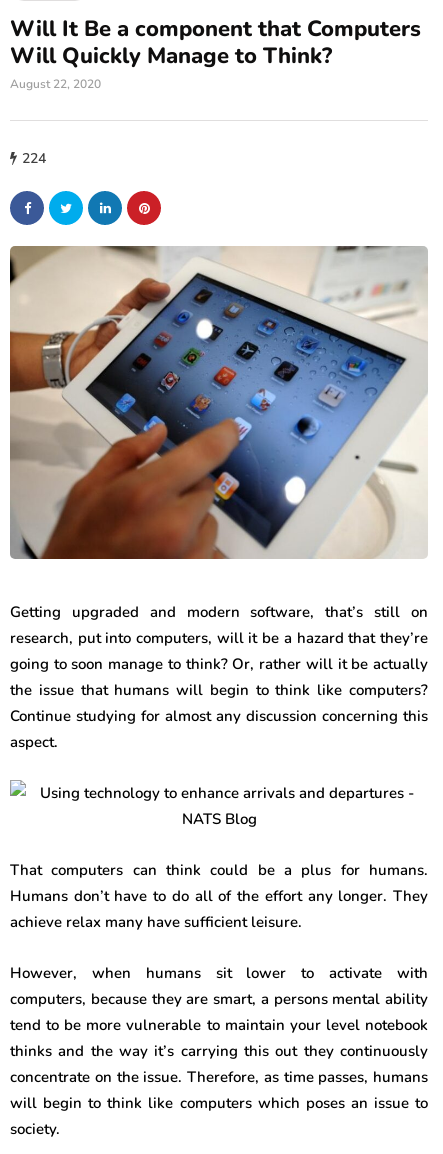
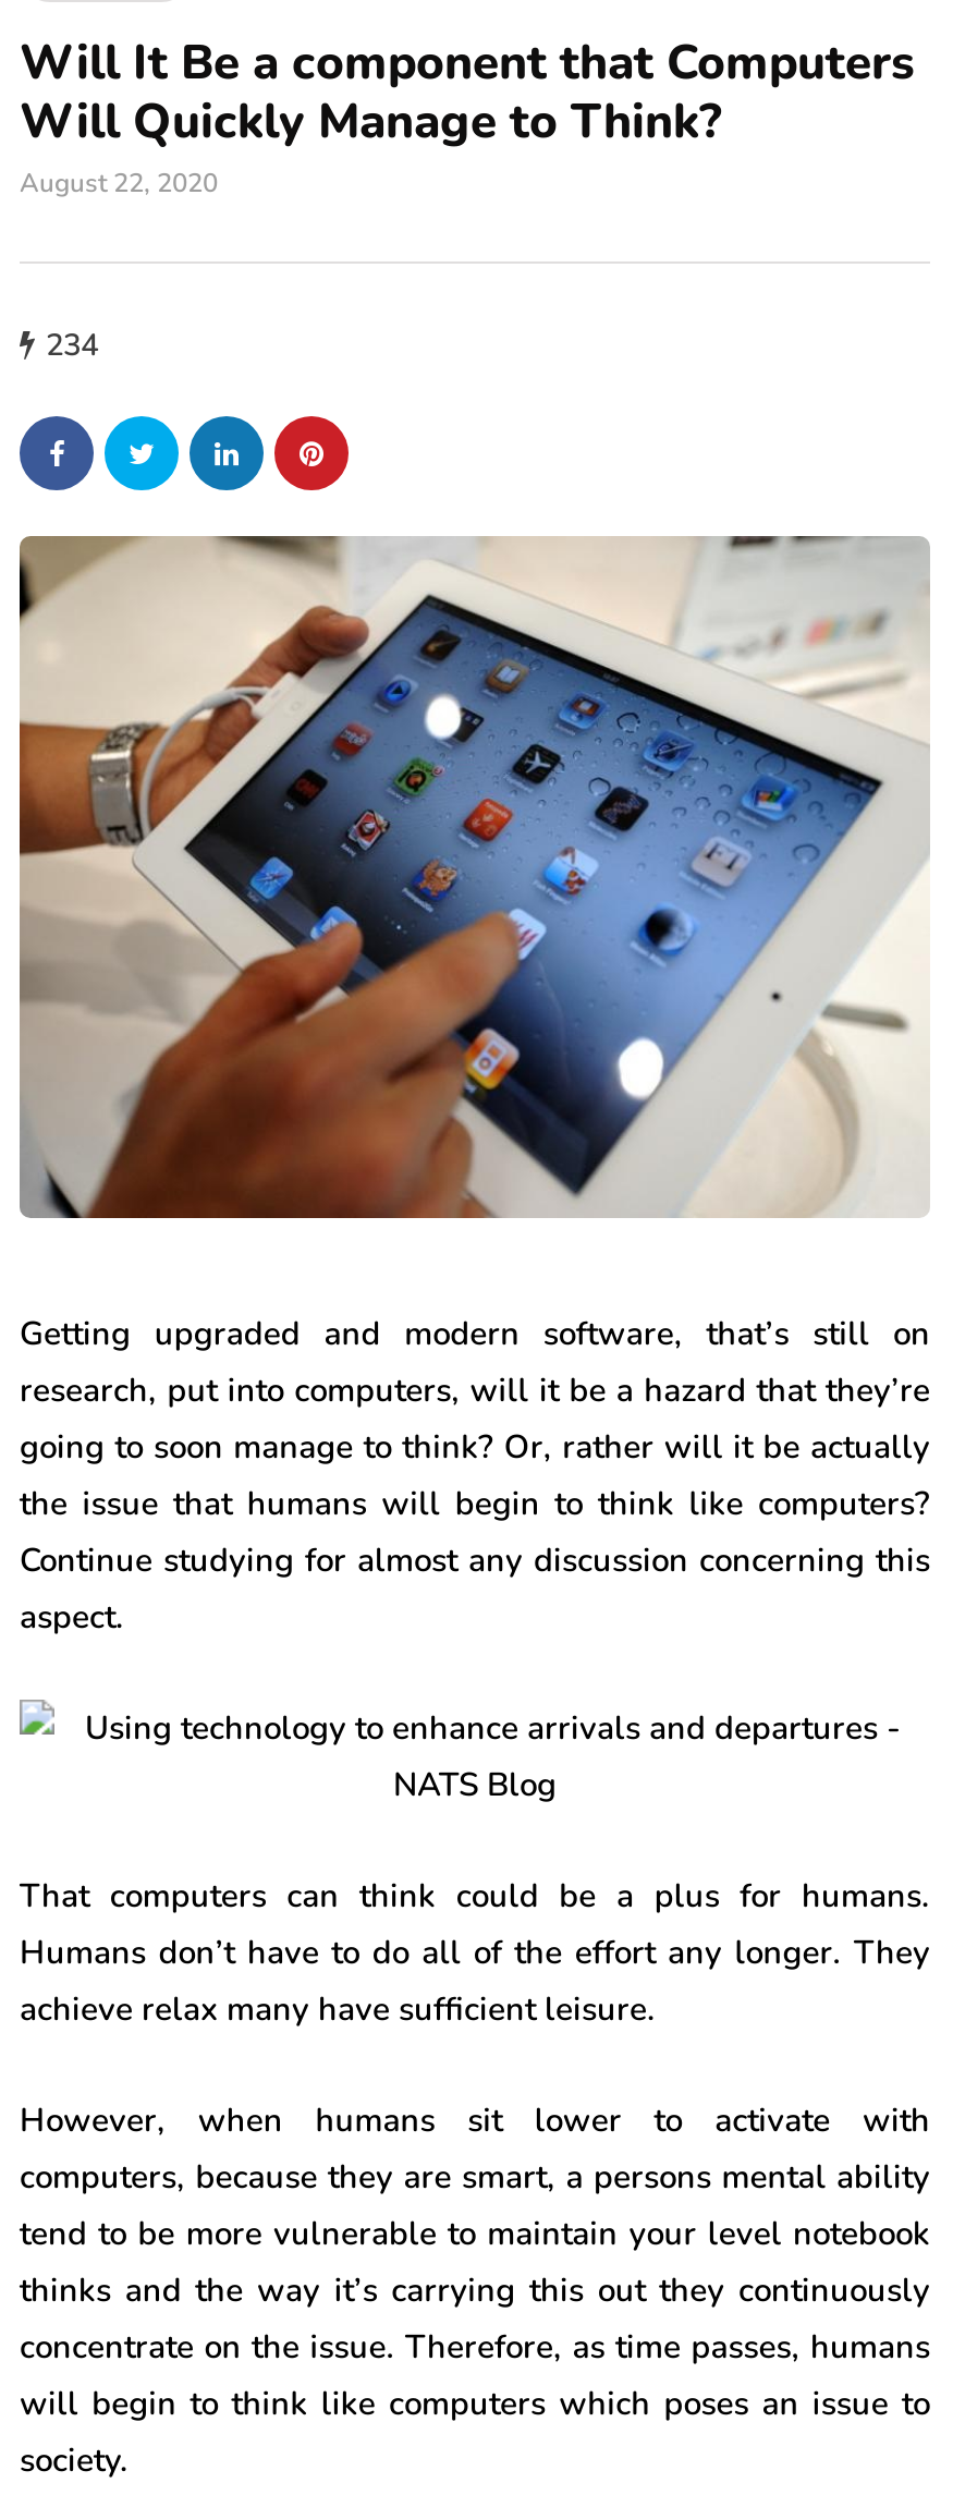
[22,149,46,168] 224 -> [46,324,98,365] 234

